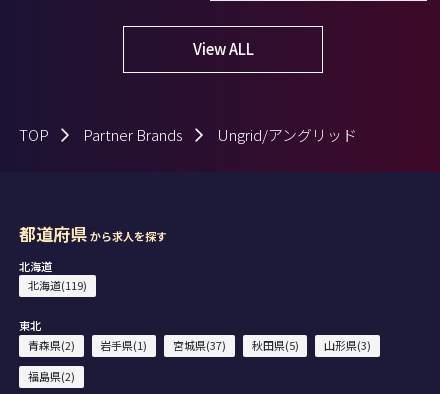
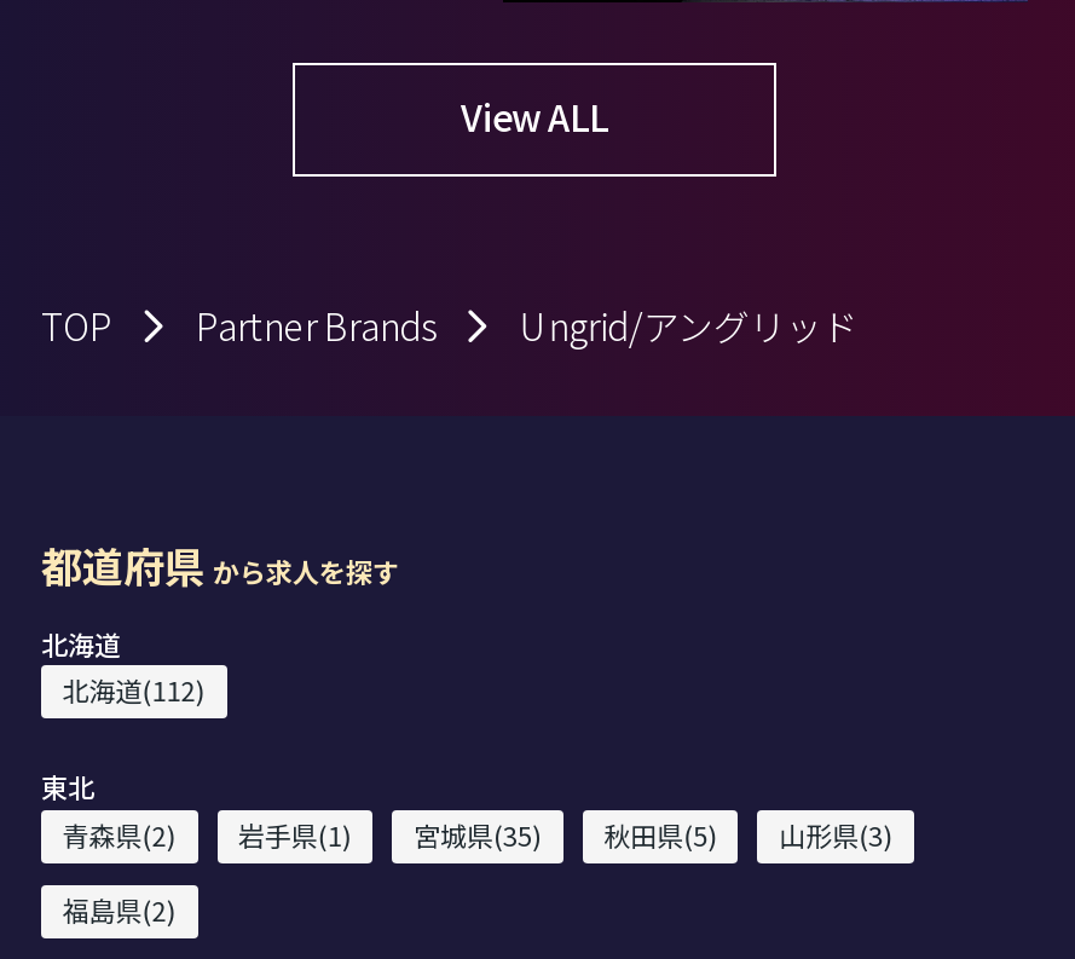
[28,277,87,293] 北海道(119) -> [62,671,205,709] 北海道(112)
[28,337,371,353] 青森県(2) 岩手県(1) 宮城県(37) 秋田県(5) 山形県(3) -> [62,815,893,854] 青森県(2) 岩手県(1) 宮城県(35) 秋田県(5) 山形県(3)

